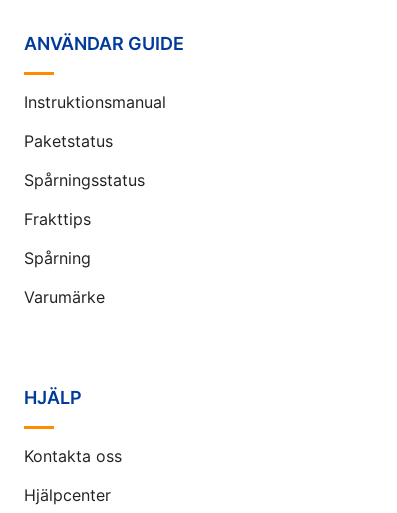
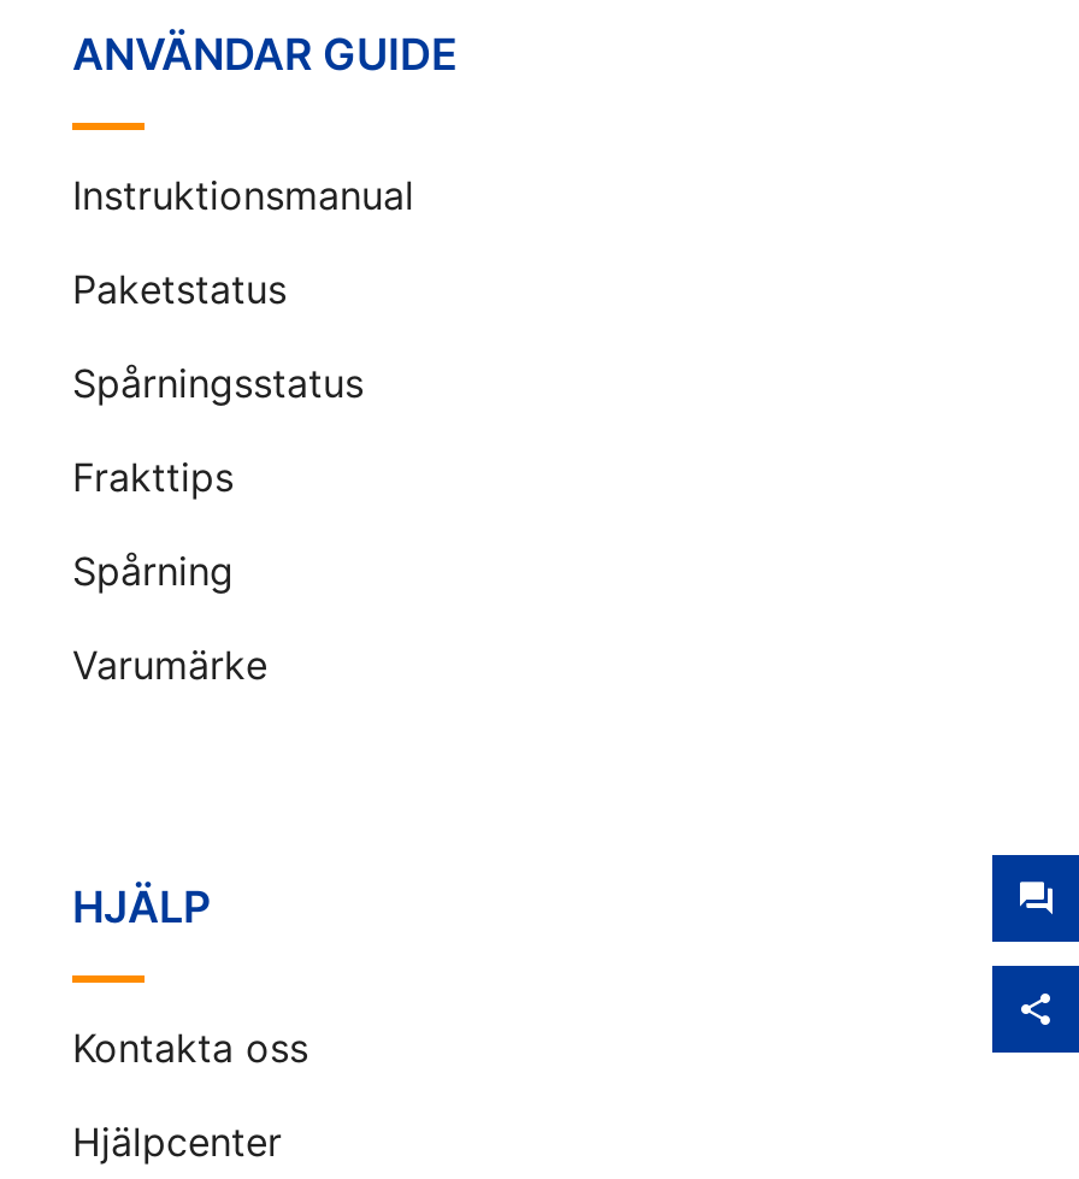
none -> [990,853,1072,944] [image]
none -> [990,963,1072,1055] [image]

